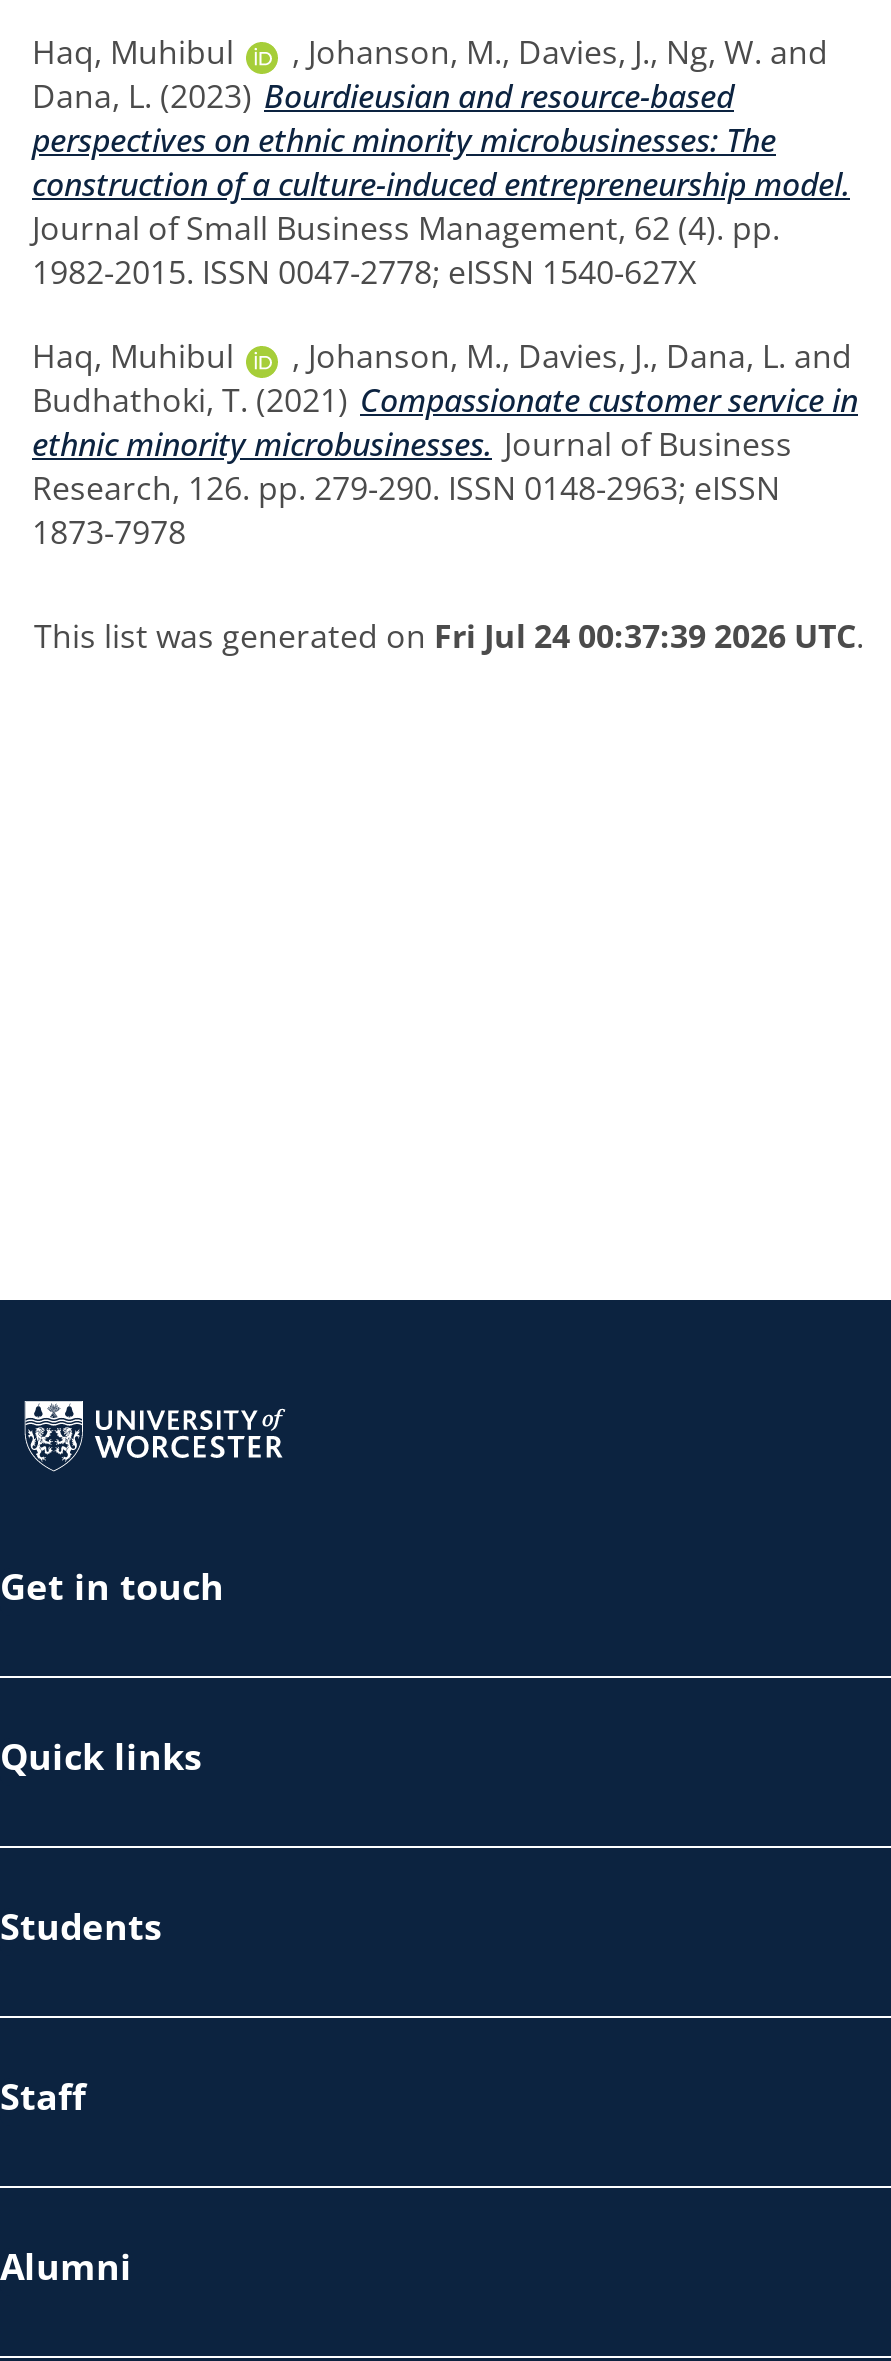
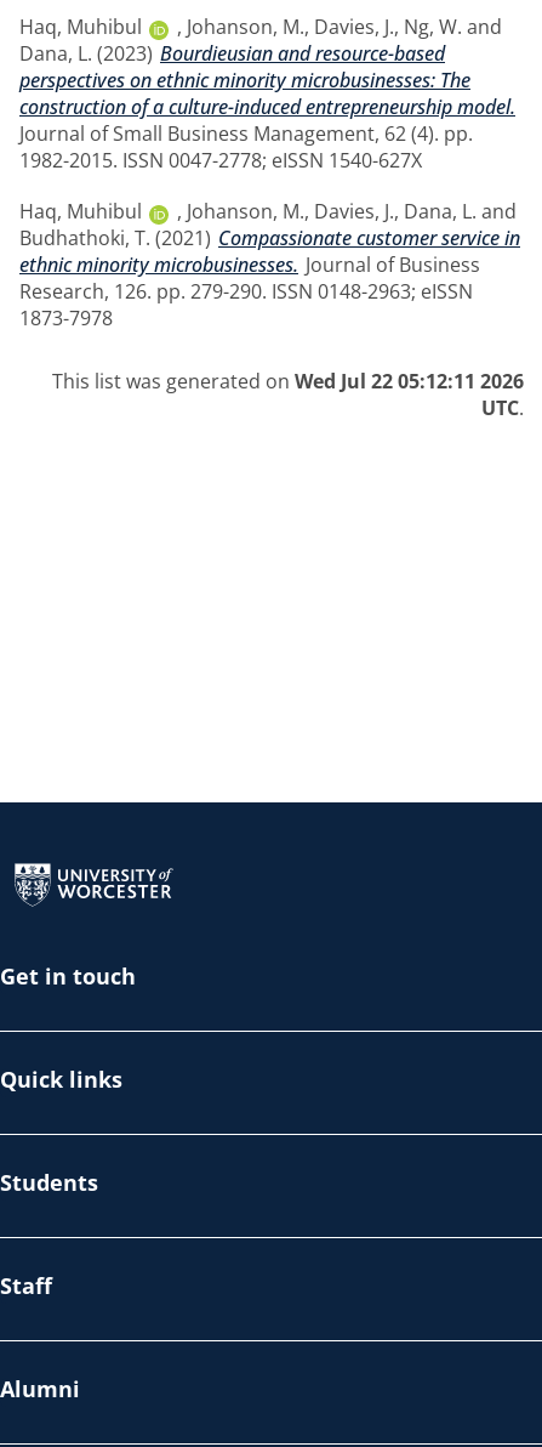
[34,613,864,657] This list was generated on Fri Jul 24 00:37:39 2026 UTC. -> [52,368,524,421] This list was generated on Wed Jul 22 05:12:11 2026 | UTC.

